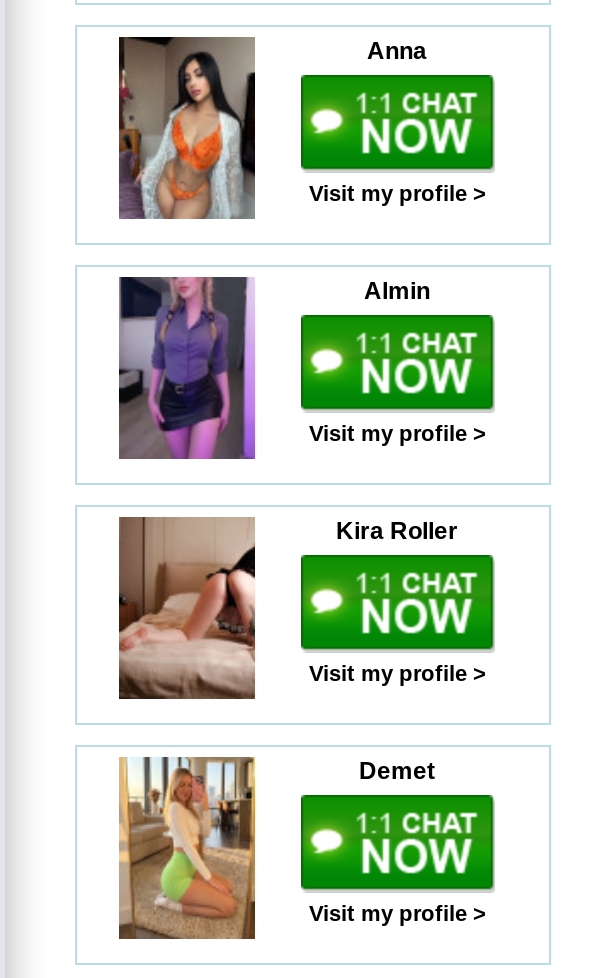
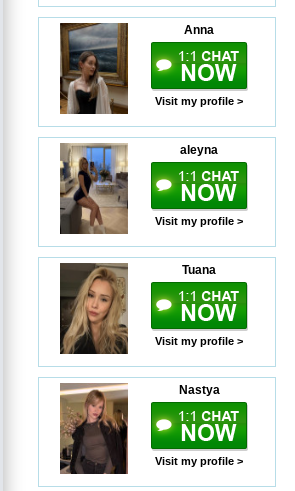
[117,37,255,221] [image] -> [60,23,128,115] [image]
[117,277,257,461] [image] -> [59,143,129,235] [image]
[364,277,430,305] Almin -> [180,143,218,157] aleyna
[117,517,255,699] [image] -> [59,263,128,354] [image]
[336,517,458,545] Kira Roller -> [182,263,216,277] Tuana
[117,757,257,941] [image] -> [60,382,129,475] [image]
[359,757,435,785] Demet -> [178,383,219,397] Nastya

